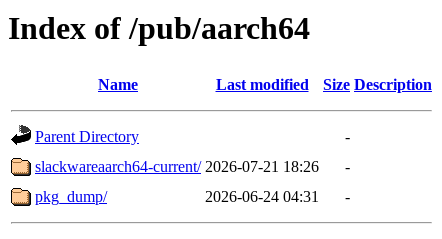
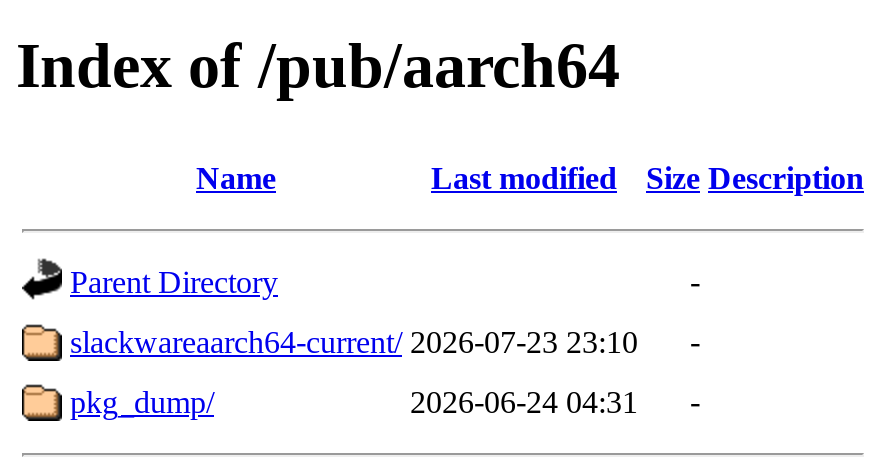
[35,158,319,175] slackwareaarch64-current/ 2026-07-21 18:26 -> [70,325,638,359] slackwareaarch64-current/ 2026-07-23 23:10

